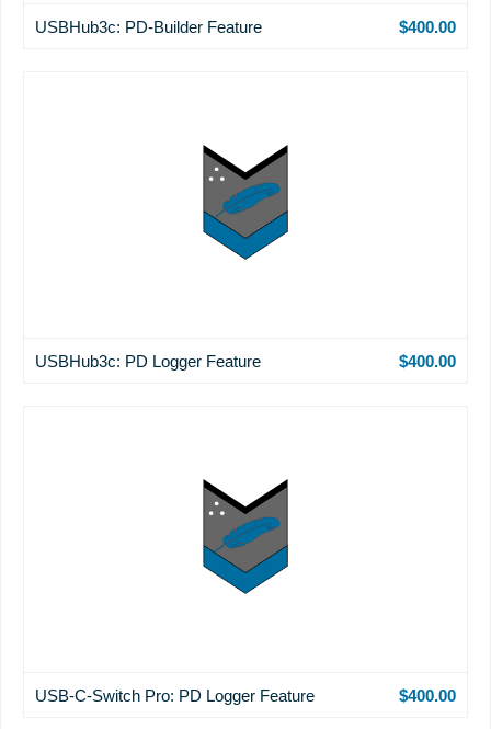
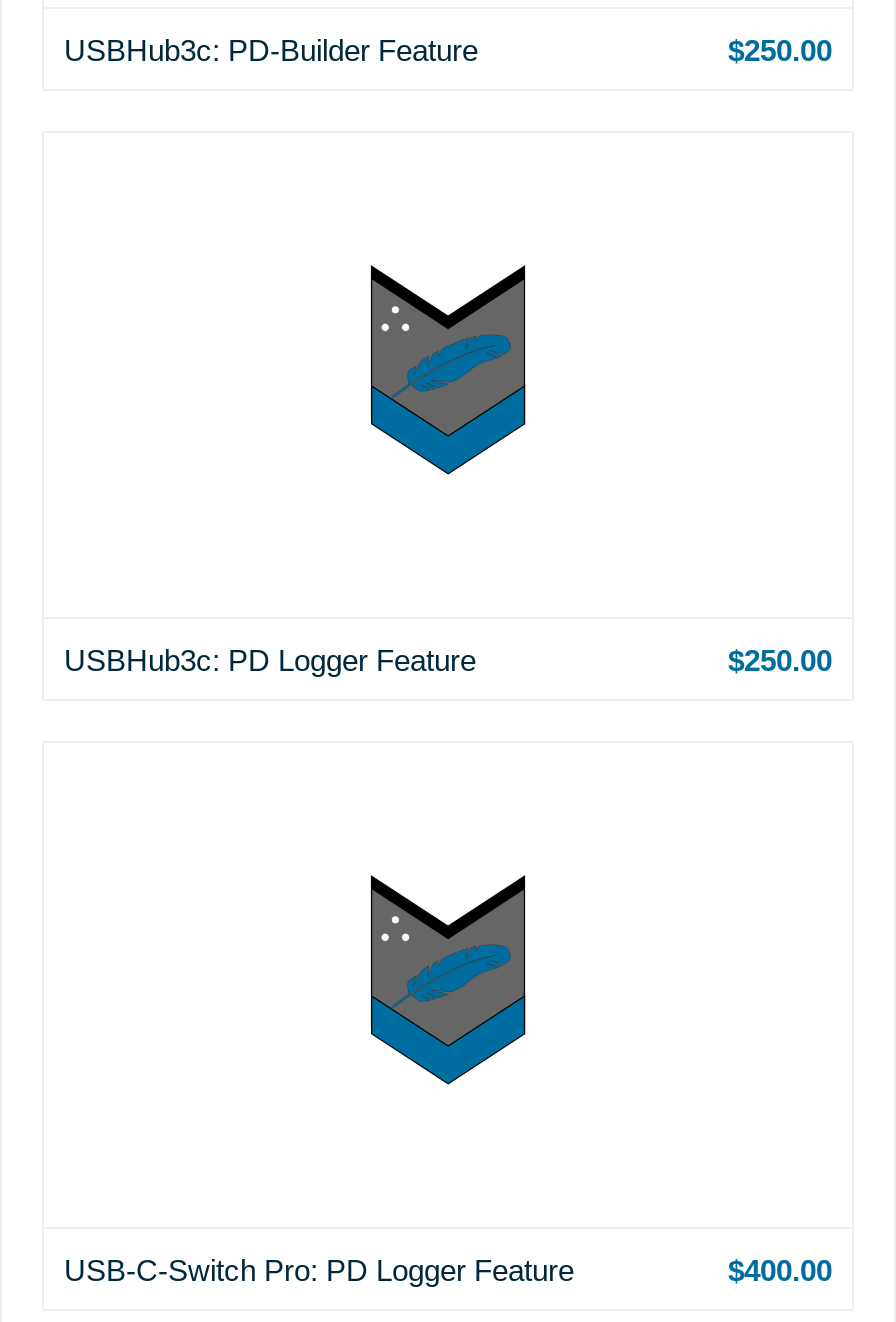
[399,17,456,36] $400.00 -> [728,32,832,66] $250.00
[399,352,456,371] $400.00 -> [728,643,832,677] $250.00

